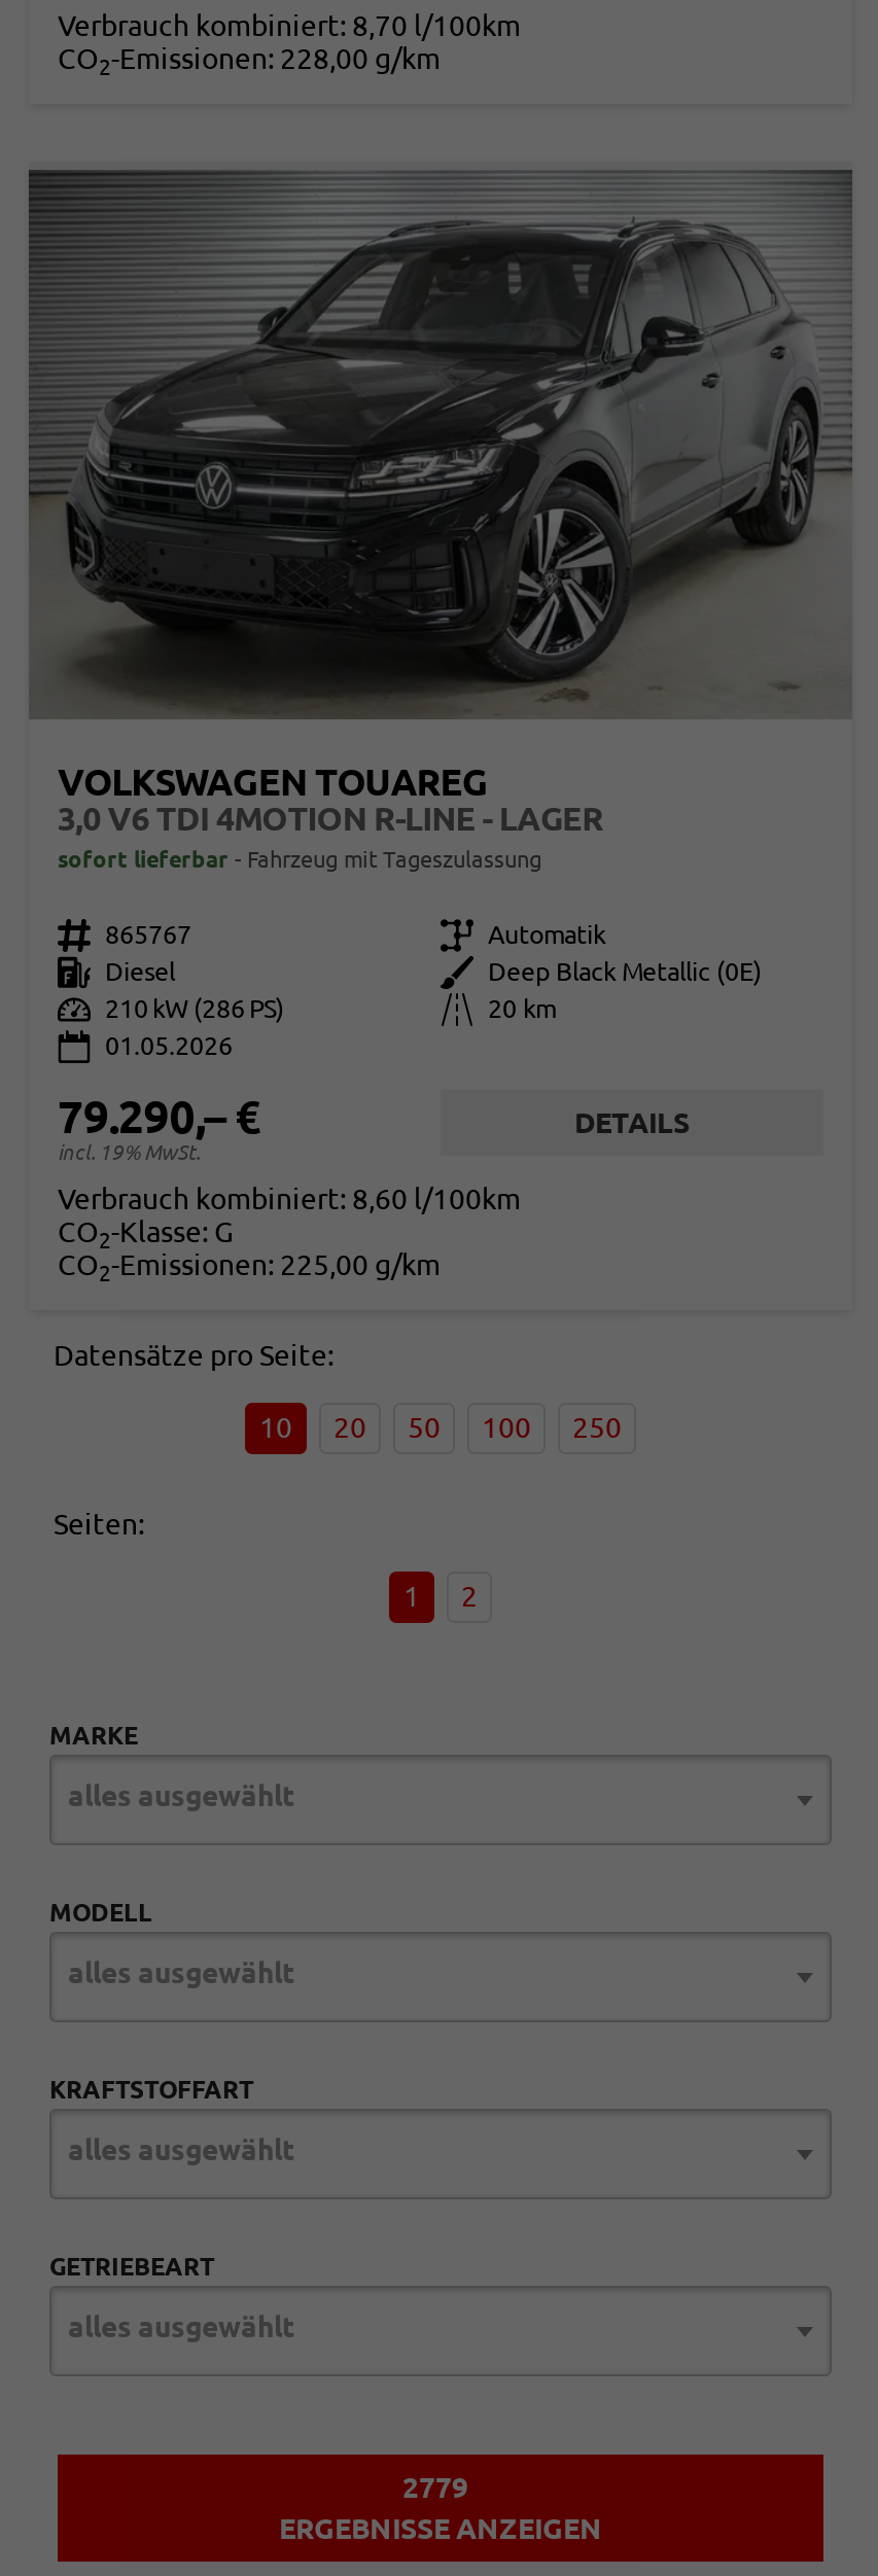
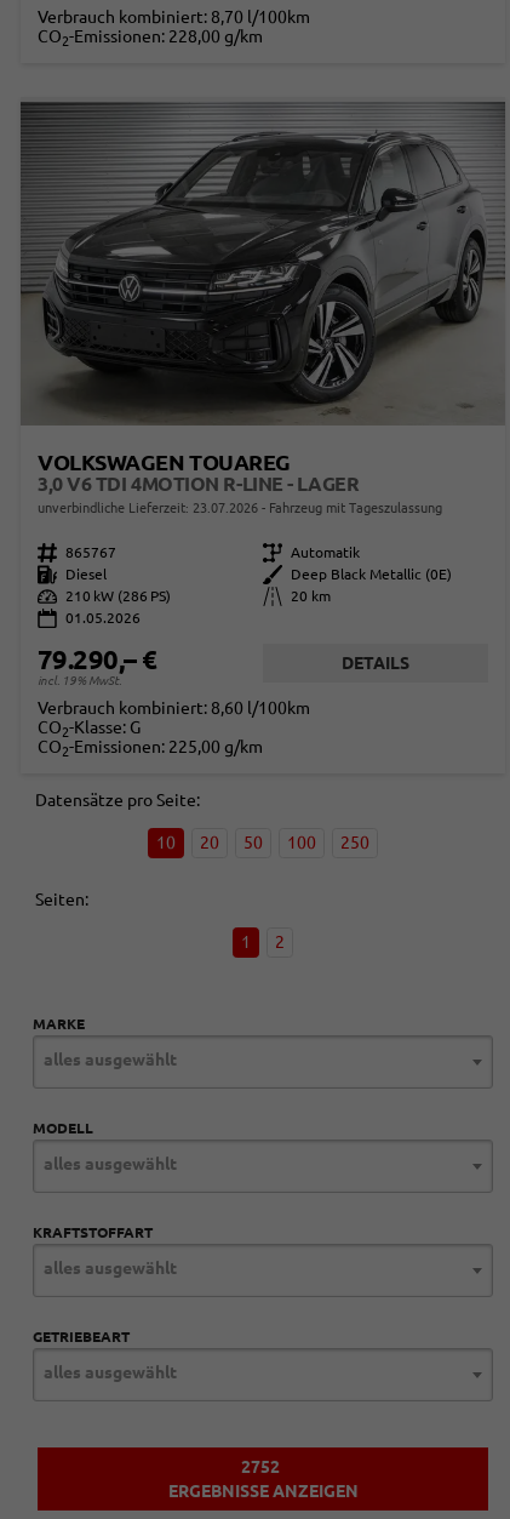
[58,847,541,871] sofort lieferbar Fahrzeug mit Tageszulassung -> [38,501,442,515] unverbindliche Lieferzeit: 23.07.2026 Fahrzeug mit Tageszulassung
[402,2471,468,2504] 2779 -> [240,1457,279,1476] 2752

